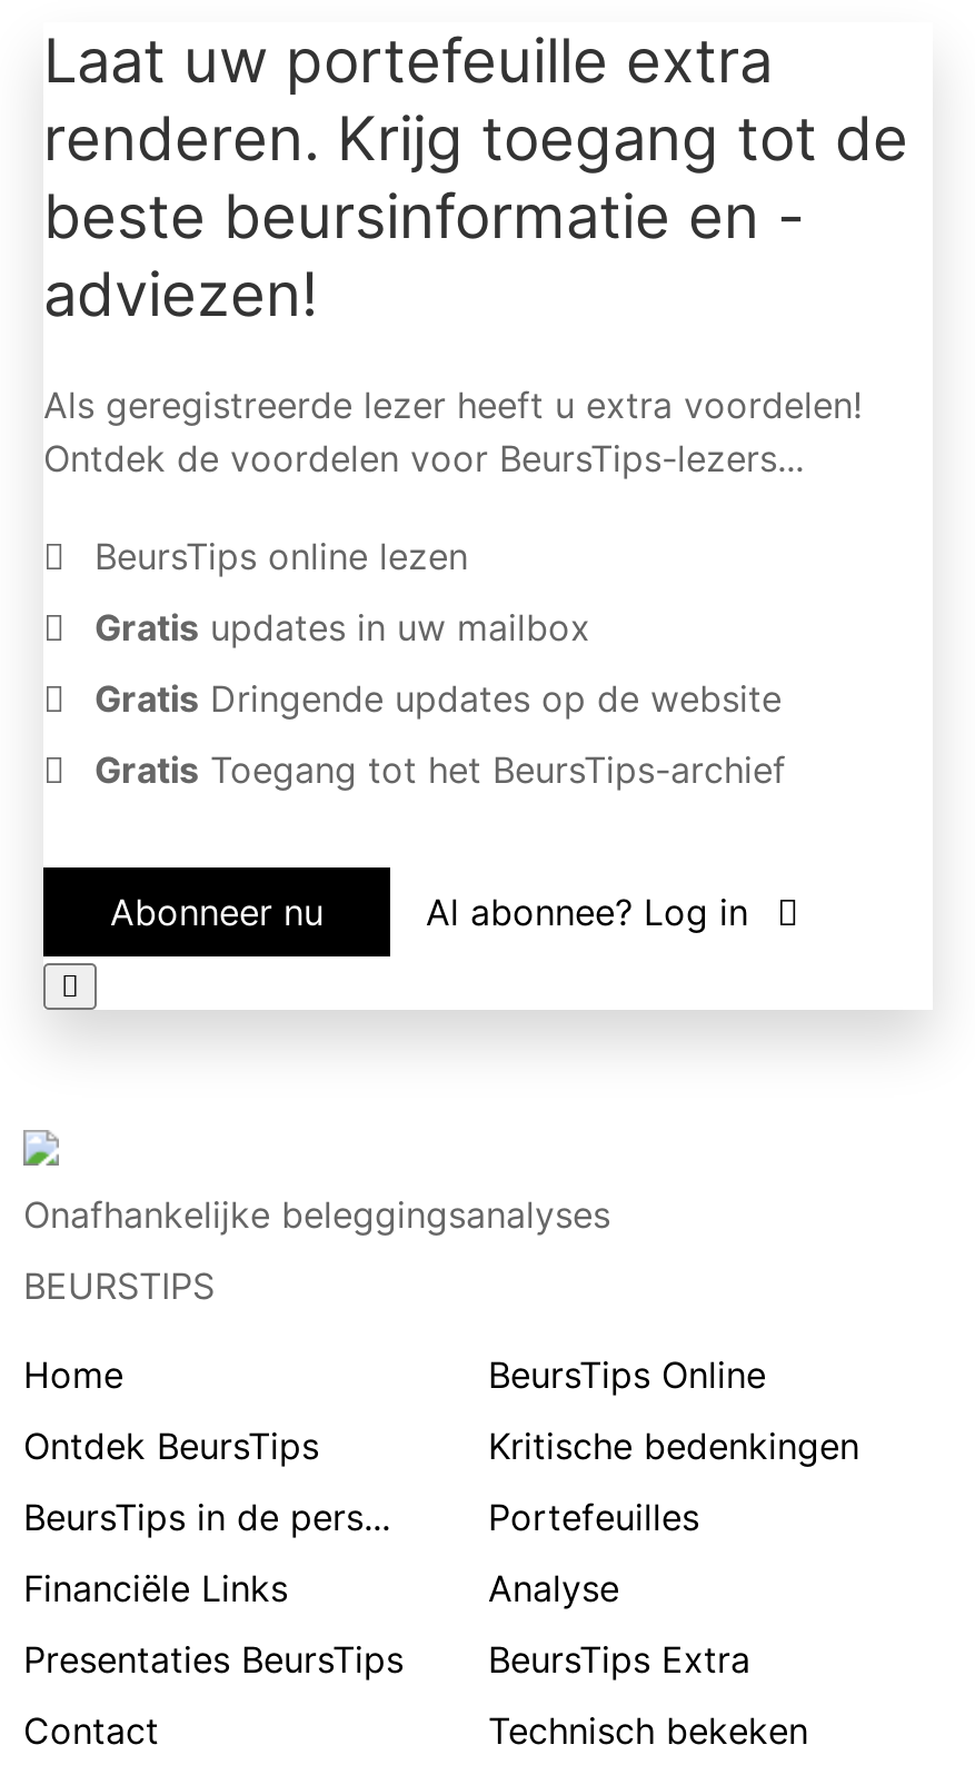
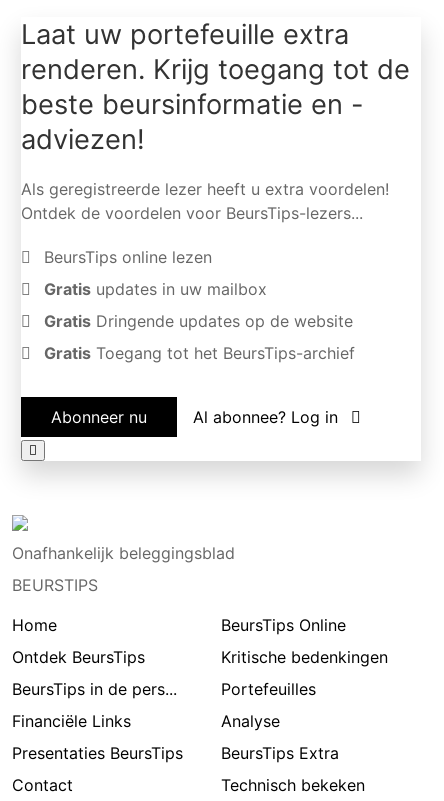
[23,1192,610,1237] Onafhankelijke beleggingsanalyses -> [12,543,235,563] Onafhankelijk beleggingsblad

